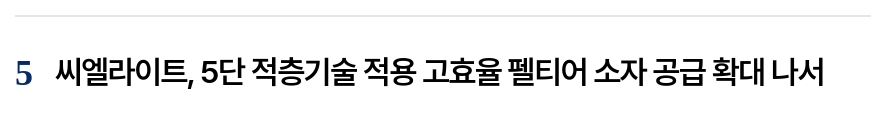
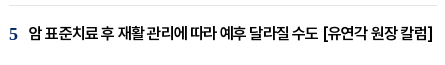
[55,53,824,91] 씨엘라이트, 5단 적층기술 적용 고효율 펠티어 소자 공급 확대 나서 -> [29,24,433,43] 암 표준치료 후 재활 관리에 따라 예후 달라질 수도 [유연각 원장 칼럼]

